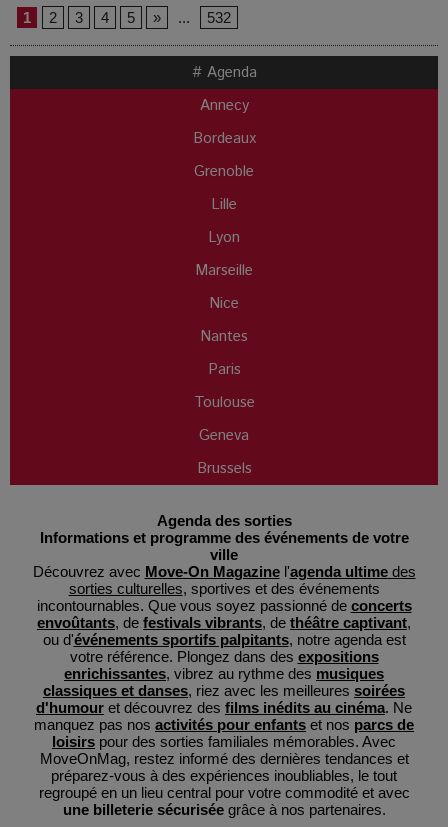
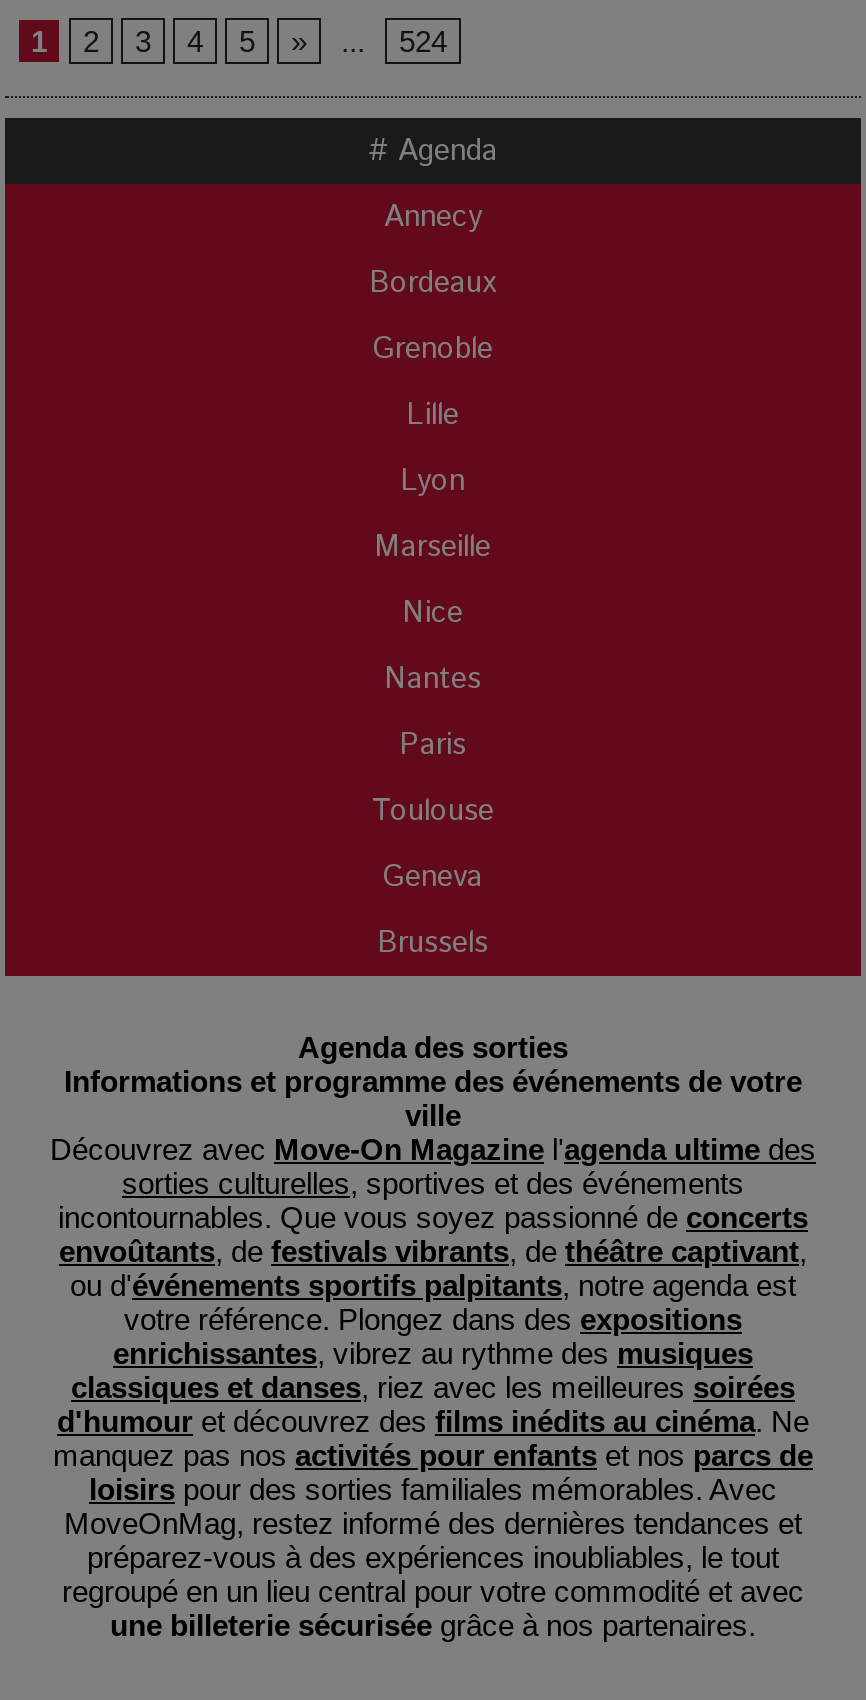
[207,9,231,26] 532 -> [399,24,447,58] 524

